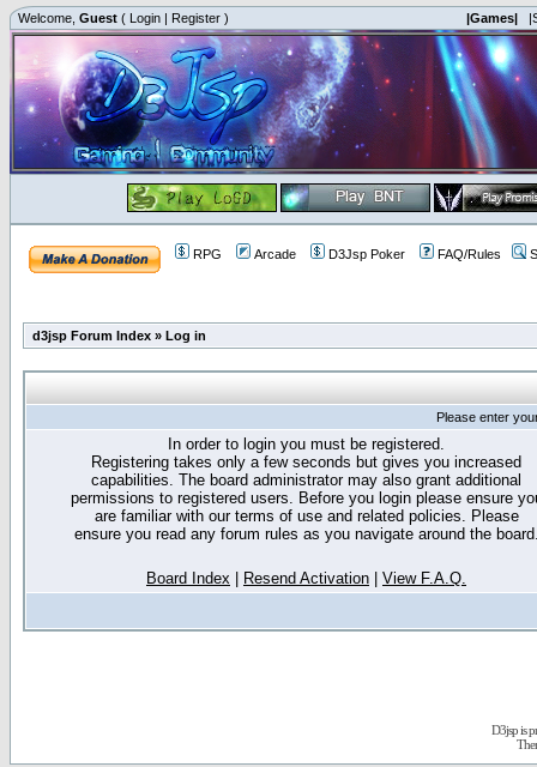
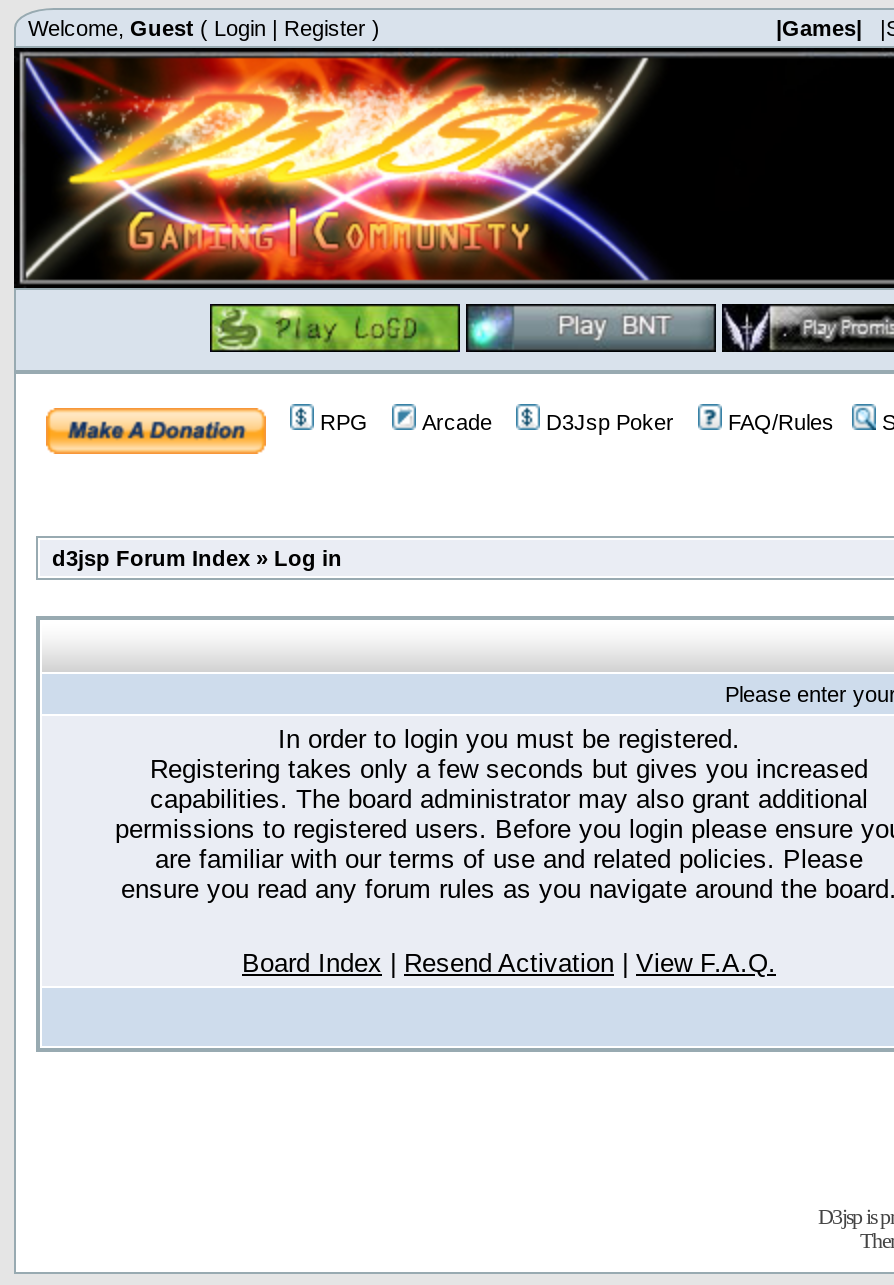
[8,29,533,175] [image] -> [12,46,888,290] [image]

